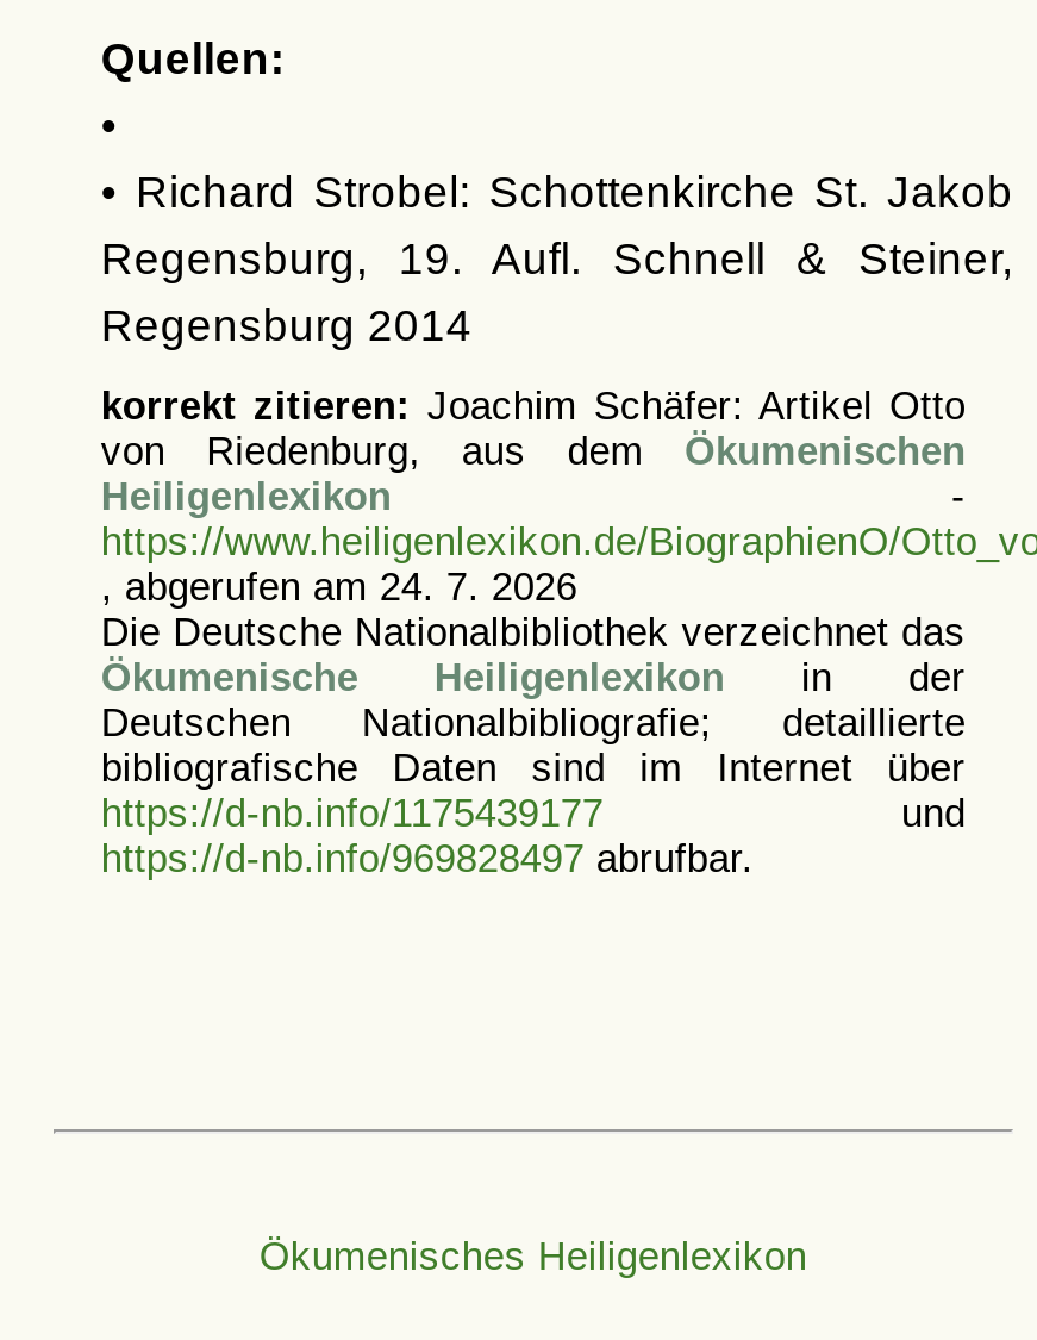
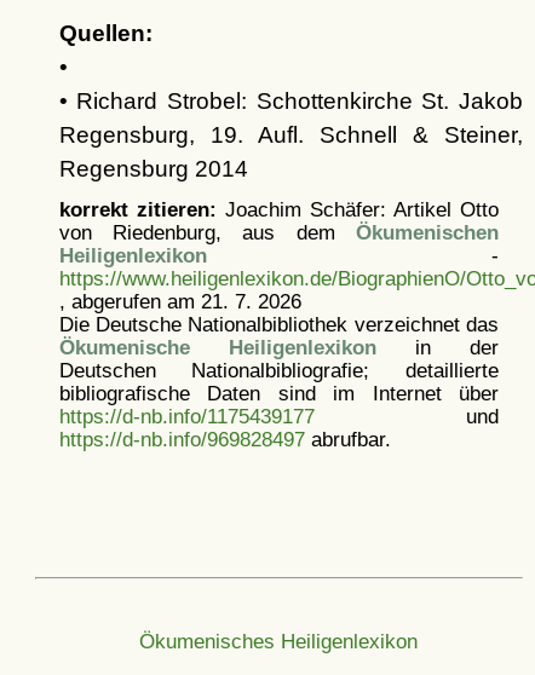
[101,565,577,608] , abgerufen am 24. 7. 2026 -> [59,290,301,312] , abgerufen am 21. 7. 2026

